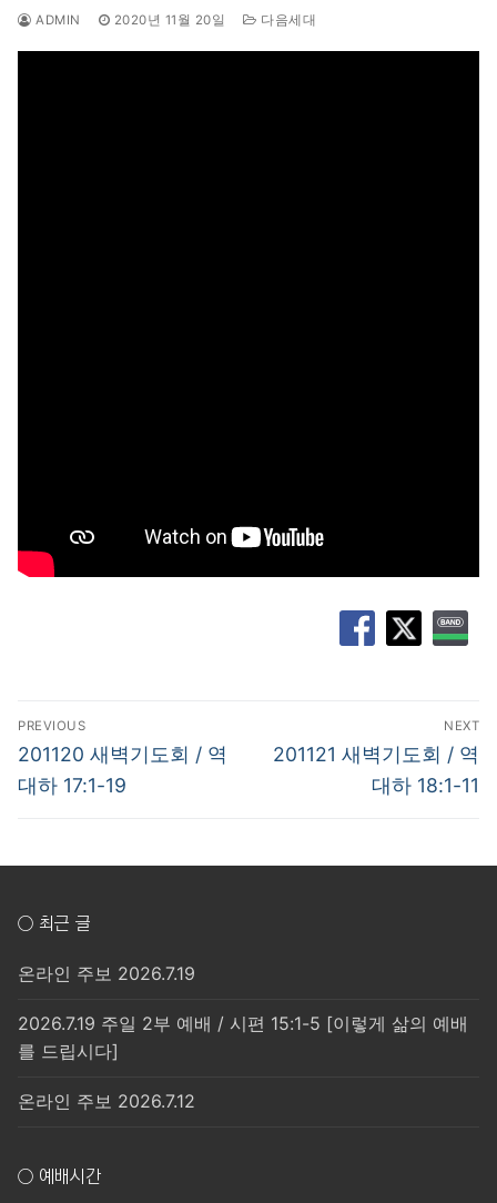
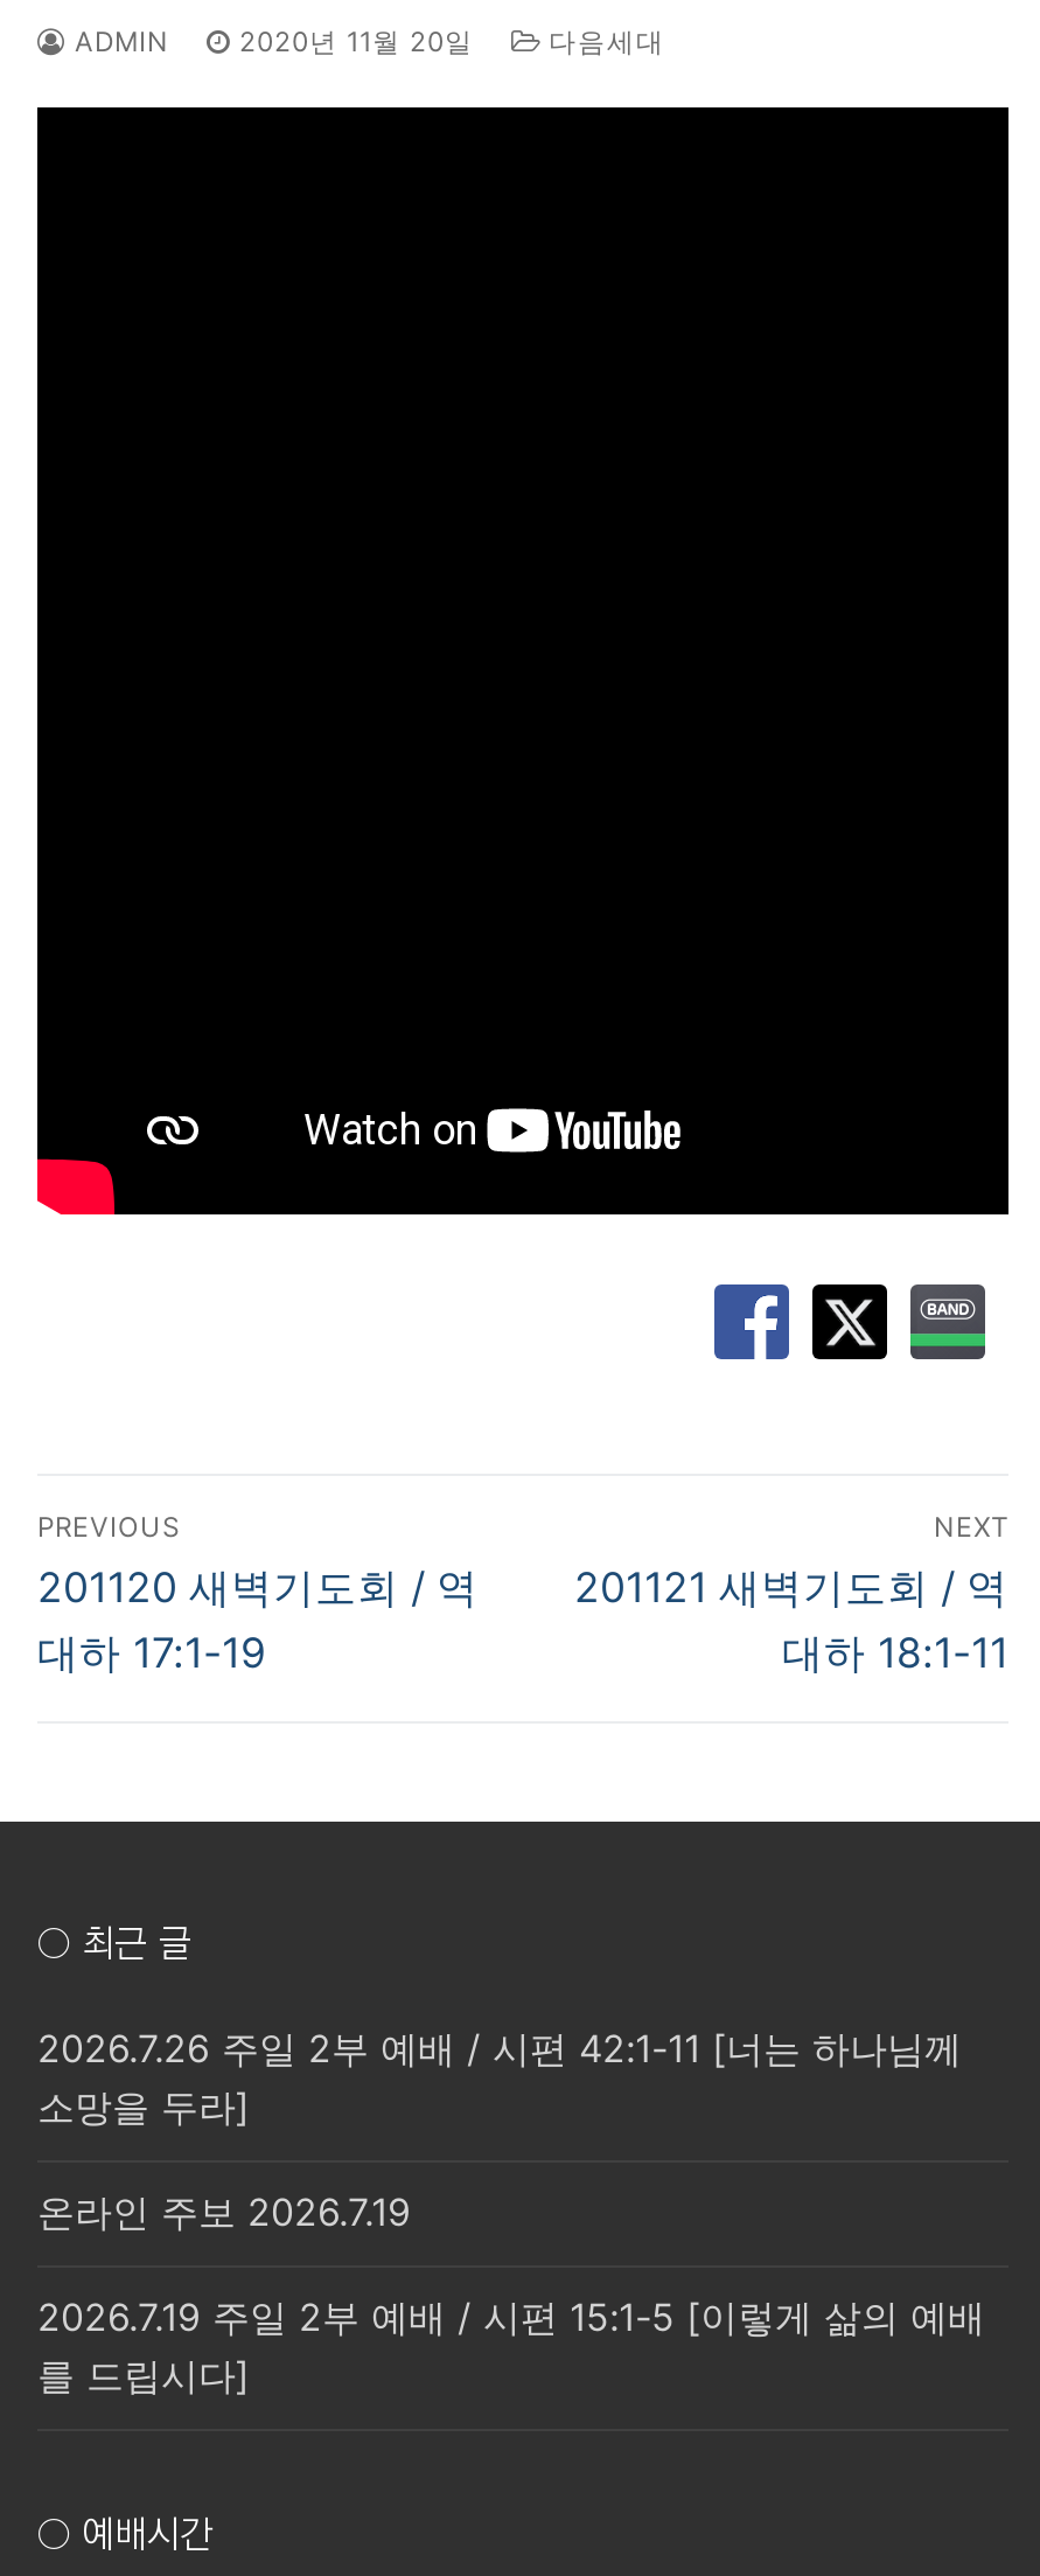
none -> [37,2025,962,2130] 2026.7.26 주일 2부 예배 / 시편 42:1-11 [너는 하나님께 | 소망을 두라]
moved [18,962,468,1062] -> [37,2189,985,2399]: 온라인 주보 2026.7.19 | 2026.7.19 주일 2부 예배 / 시편 15:1-5 [이렇게 삶의 예배 | 를 드립시다]
[18,1090,195,1112] 온라인 주보 2026.7.12 -> none

